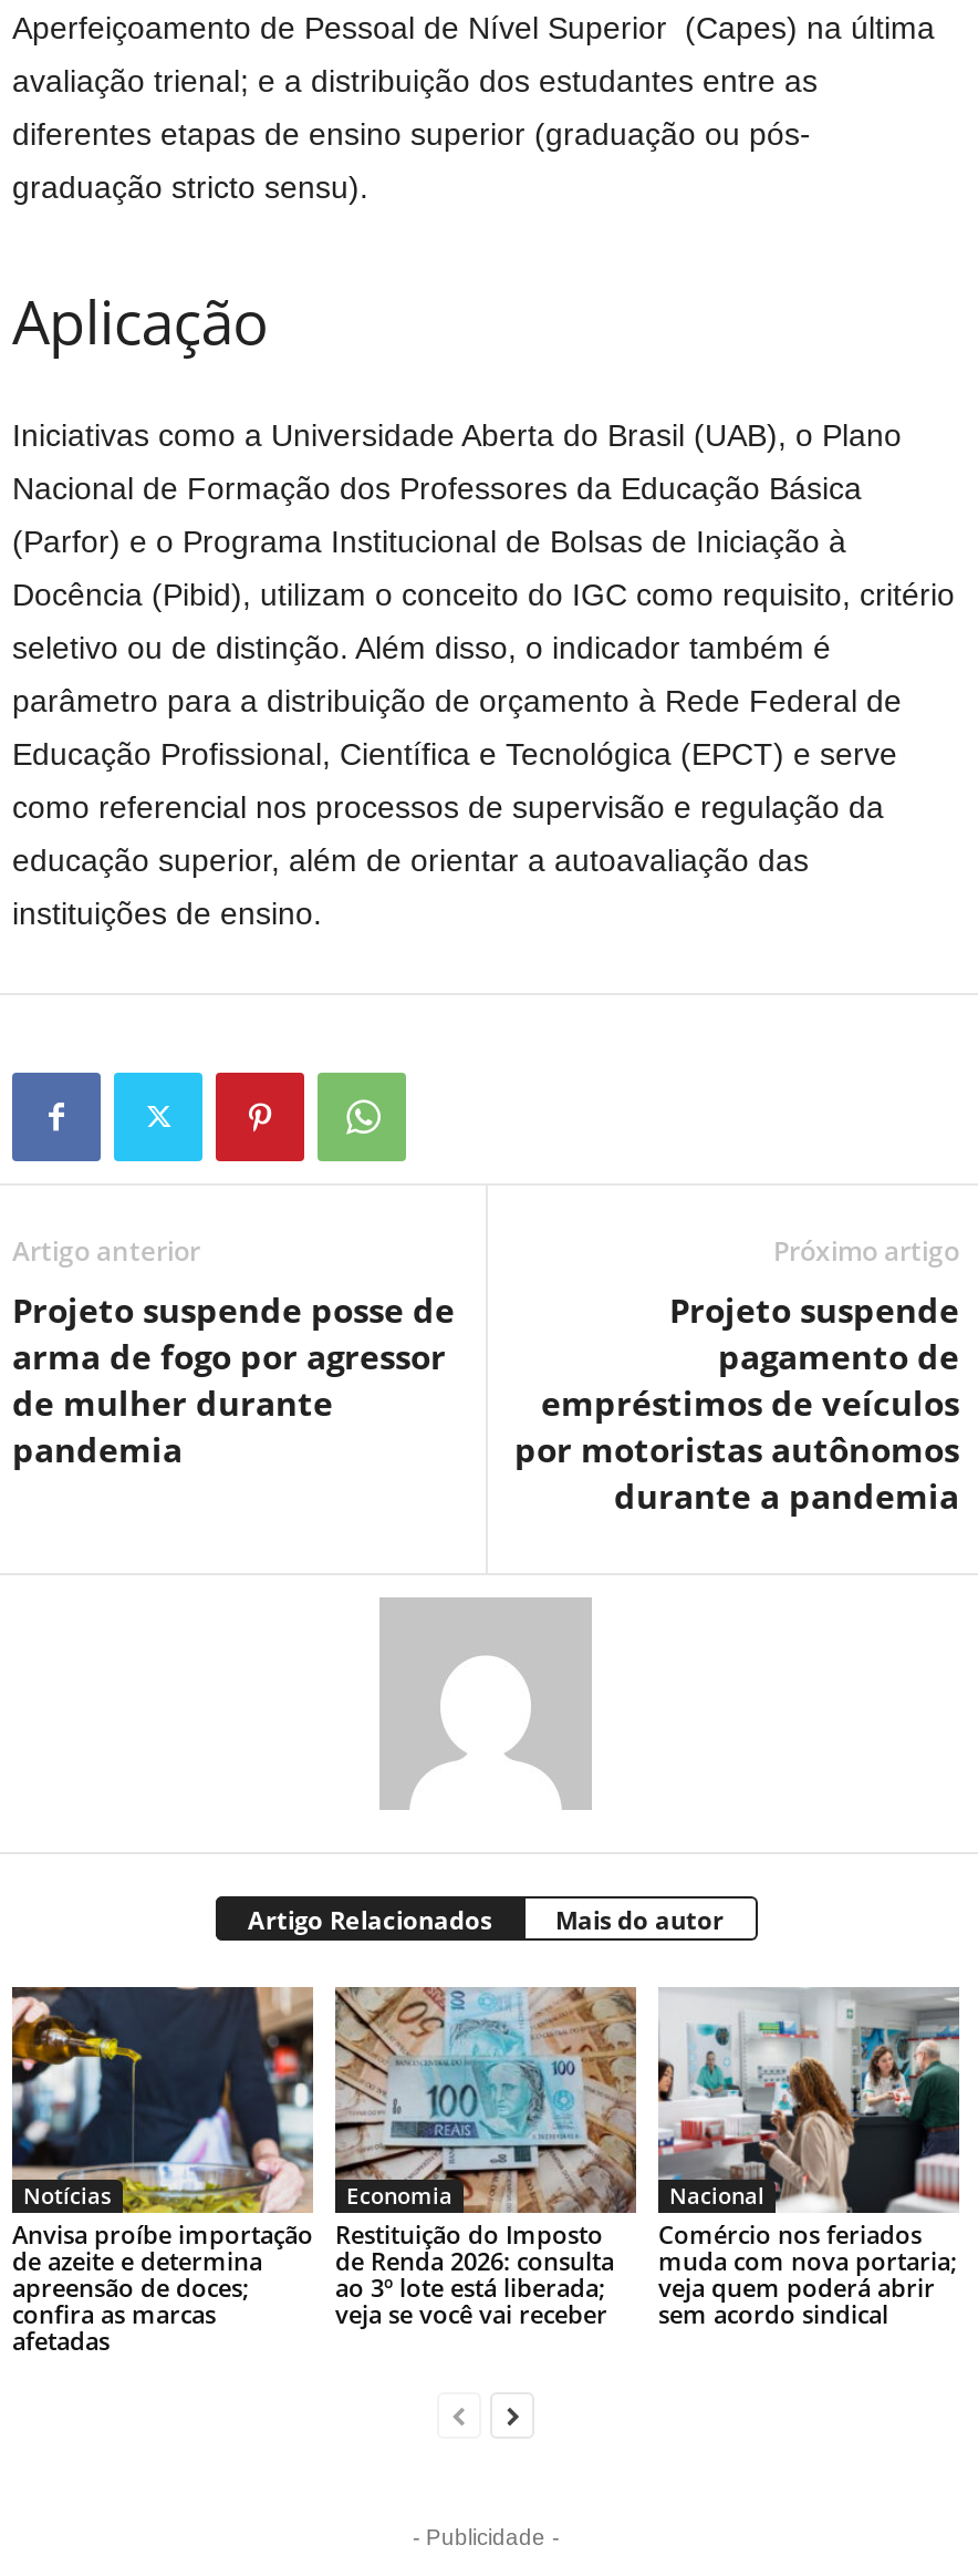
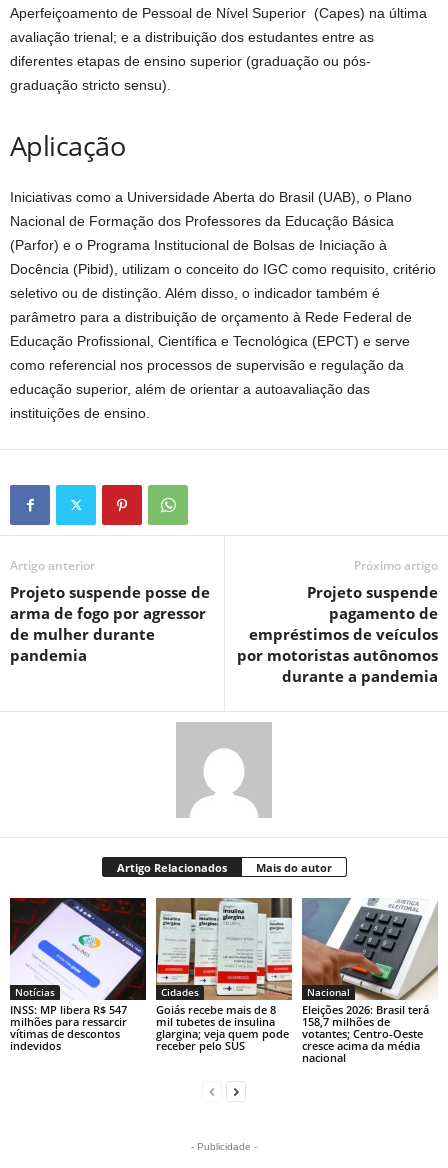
[10,1985,315,2356] [image] | Anvisa proíbe importação | de azeite e determina | apreensão de doces; | confira as marcas | afetadas -> [9,897,147,1053] [image] | INSS: MP libera R$ 547 | milhões para ressarcir | vítimas de descontos | indevidos
[335,1987,638,2330] [image] | Economia | Restituição do Imposto | de Renda 2026: consulta | ao 3º lote está liberada; | veja se você vai receber -> [156,897,293,1053] [image] | Cidades | Goiás recebe mais de 8 | mil tubetes de insulina | glargina; veja quem pode | receber pelo SUS
[656,1987,961,2330] [image] | Comércio nos feriados | muda com nova portaria; | veja quem poderá abrir | sem acordo sindical -> [302,898,439,1065] [image] | Eleições 2026: Brasil terá | 158,7 milhões de | votantes; Centro-Oeste | cresce acima da média | nacional

